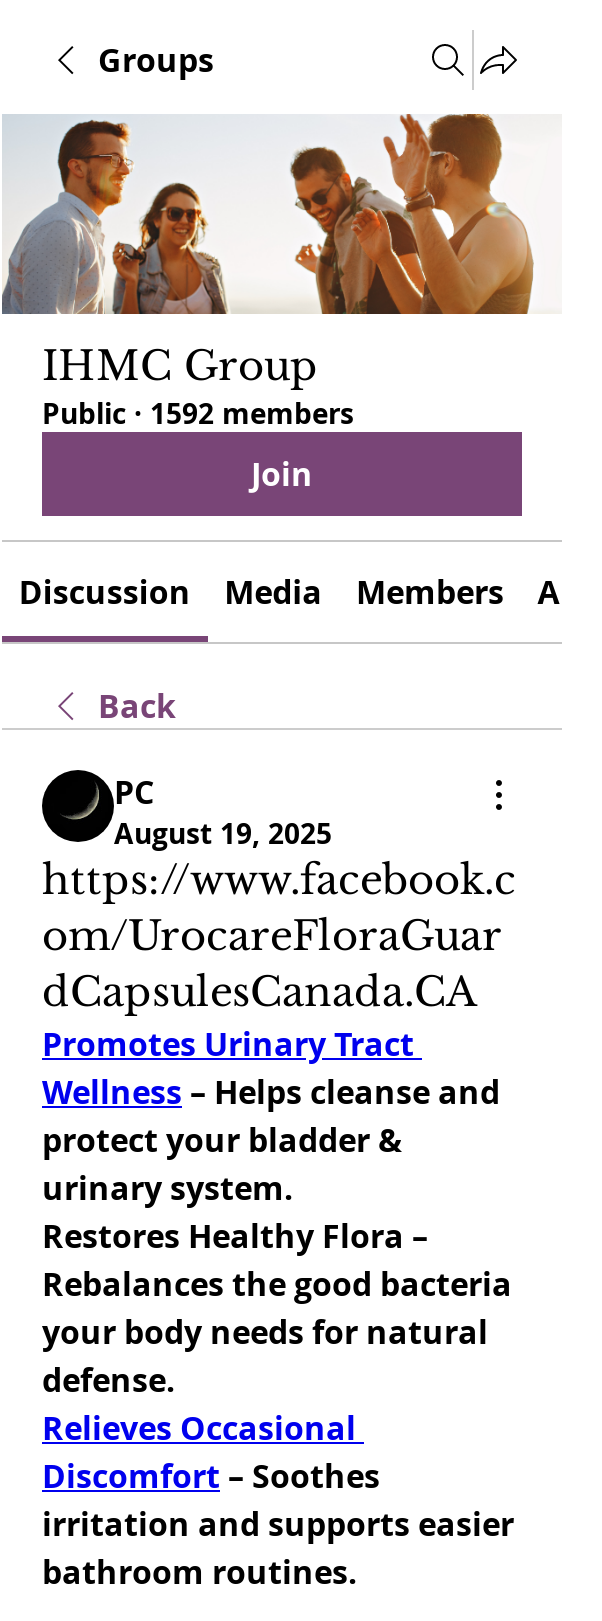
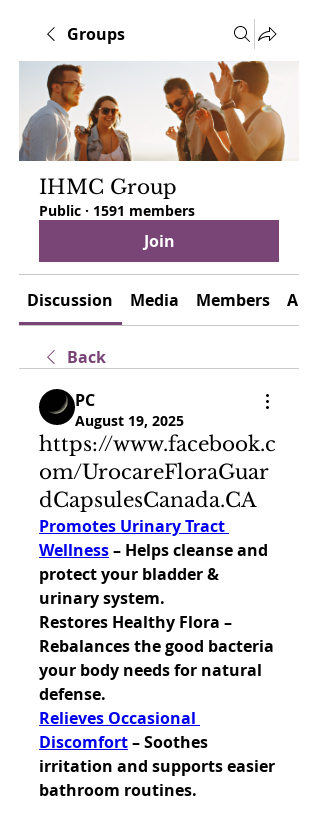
[42,394,354,432] Public · 1592 members -> [39,201,195,220] Public · 1591 members

